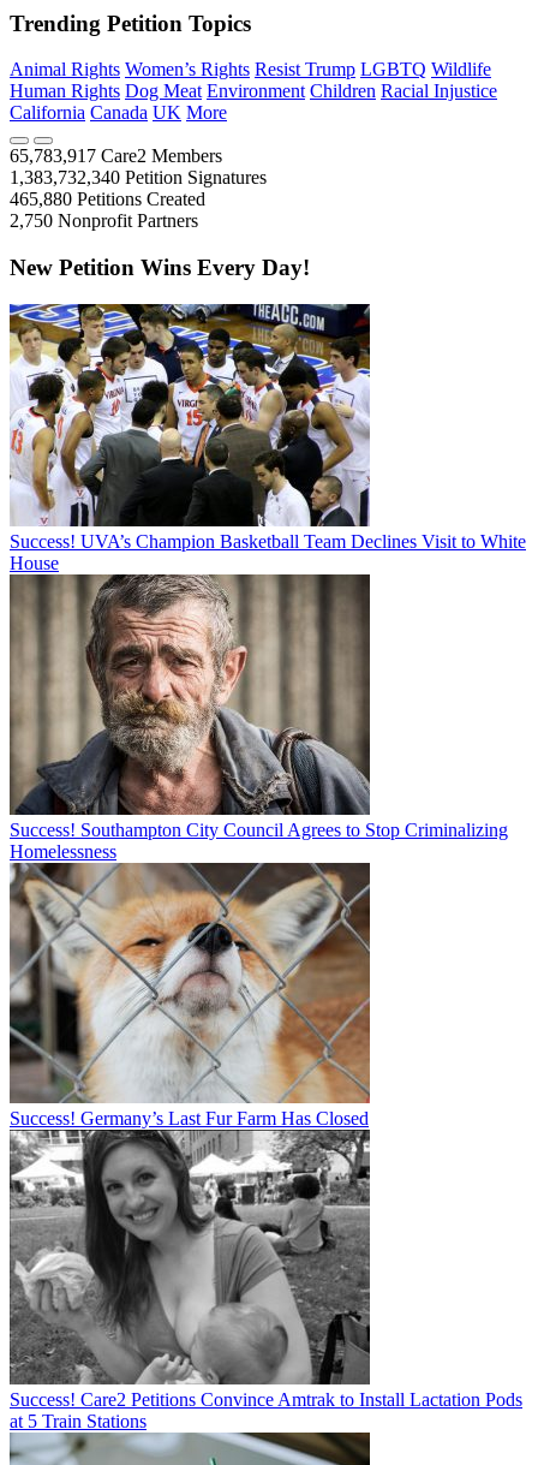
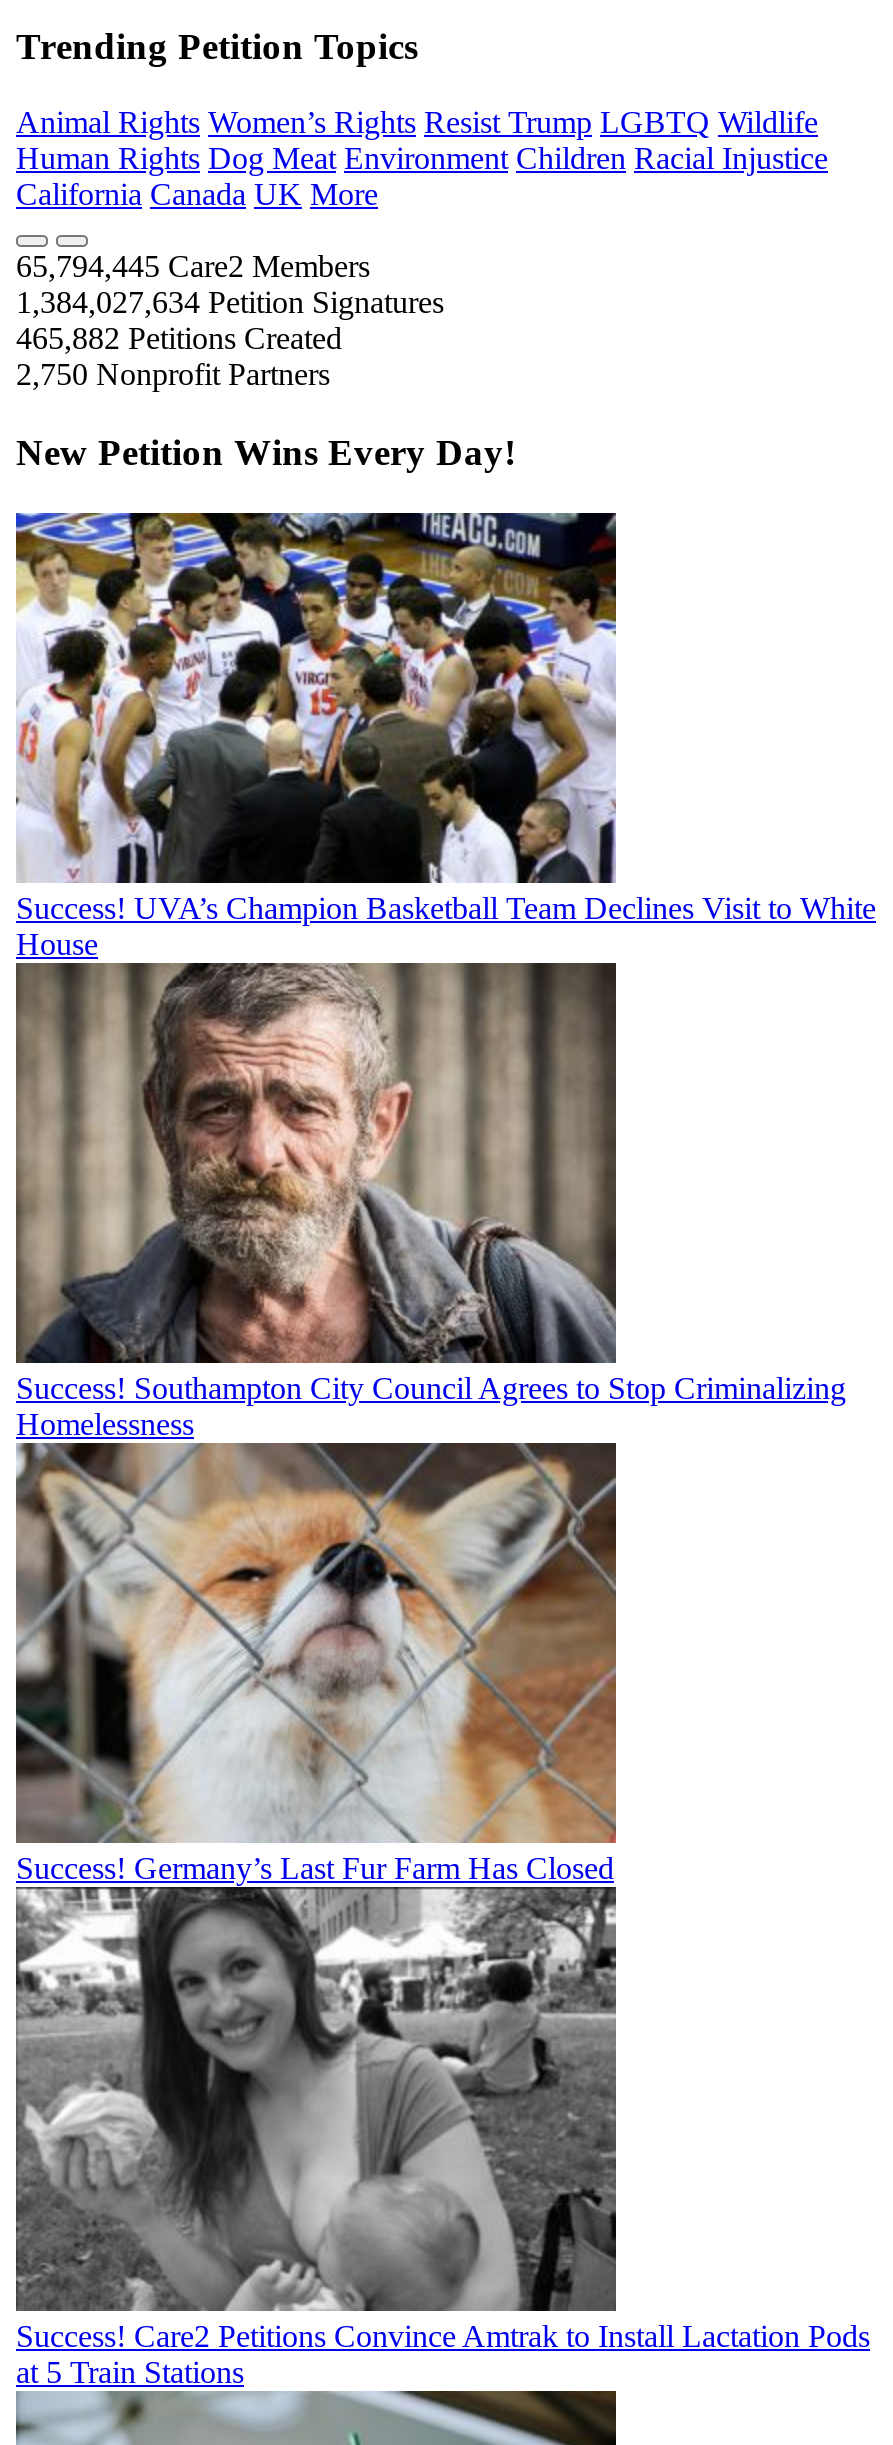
[10,146,222,166] 65,783,917 Care2 Members -> [16,250,370,284] 65,794,445 Care2 Members
[10,168,267,188] 1,383,732,340 Petition Signatures -> [16,286,444,320] 1,384,027,634 Petition Signatures
[10,189,205,210] 465,880 Petitions Created -> [16,322,342,356] 465,882 Petitions Created

